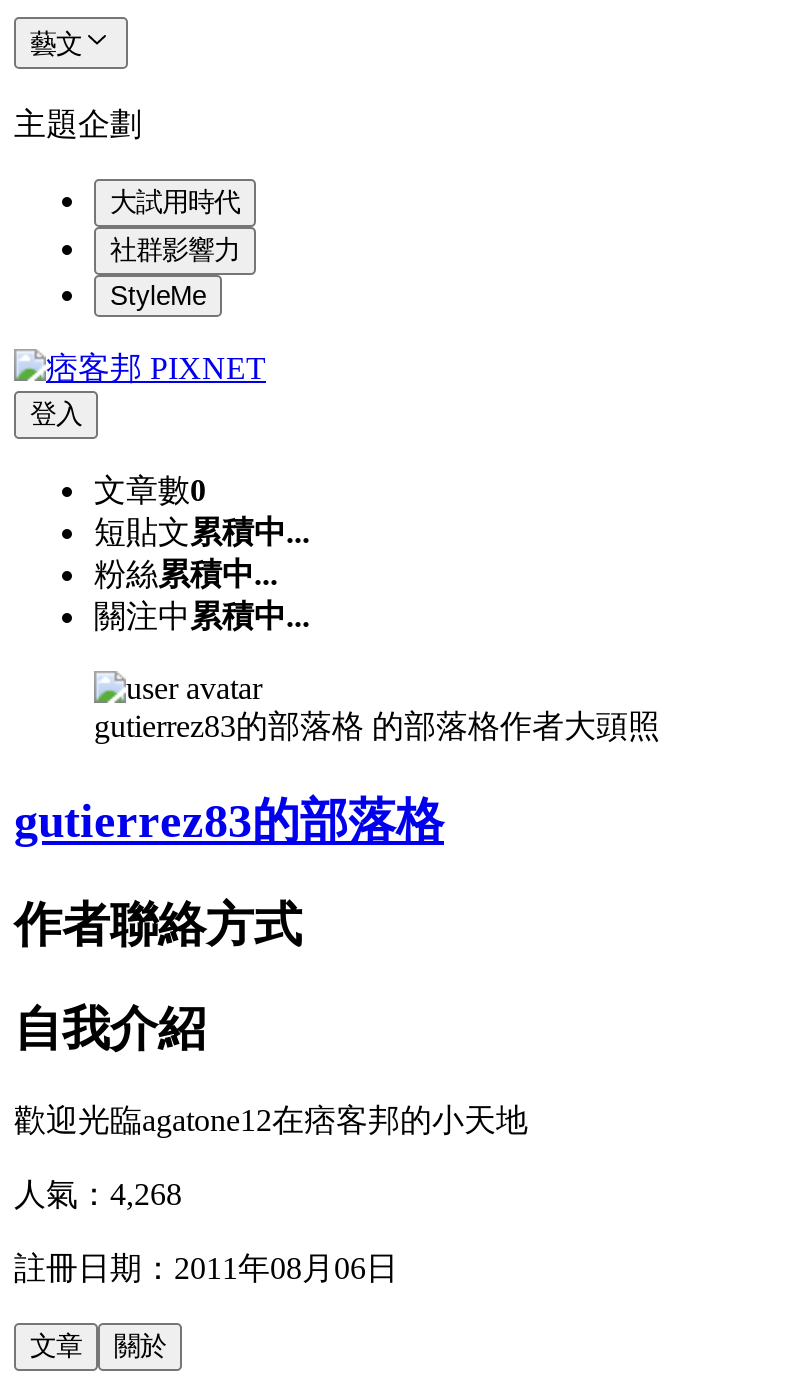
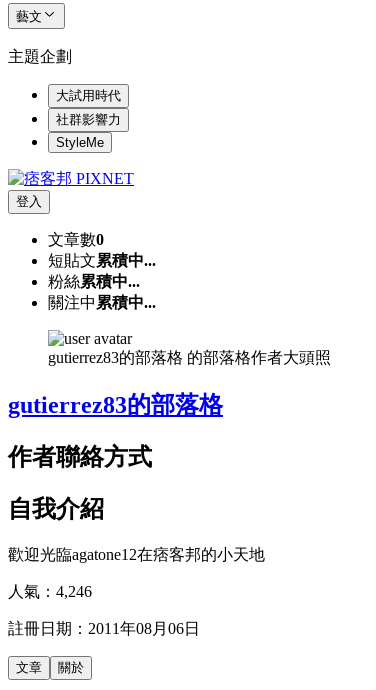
[14,1177,182,1211] 人氣：4,268 -> [8,583,92,600] 人氣：4,246

